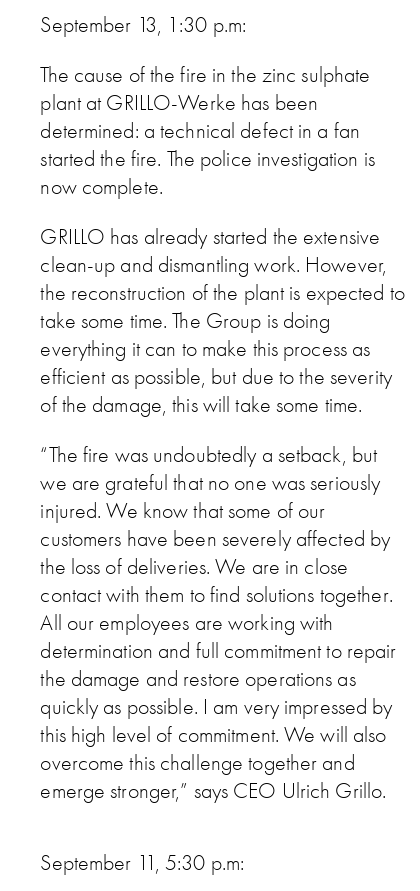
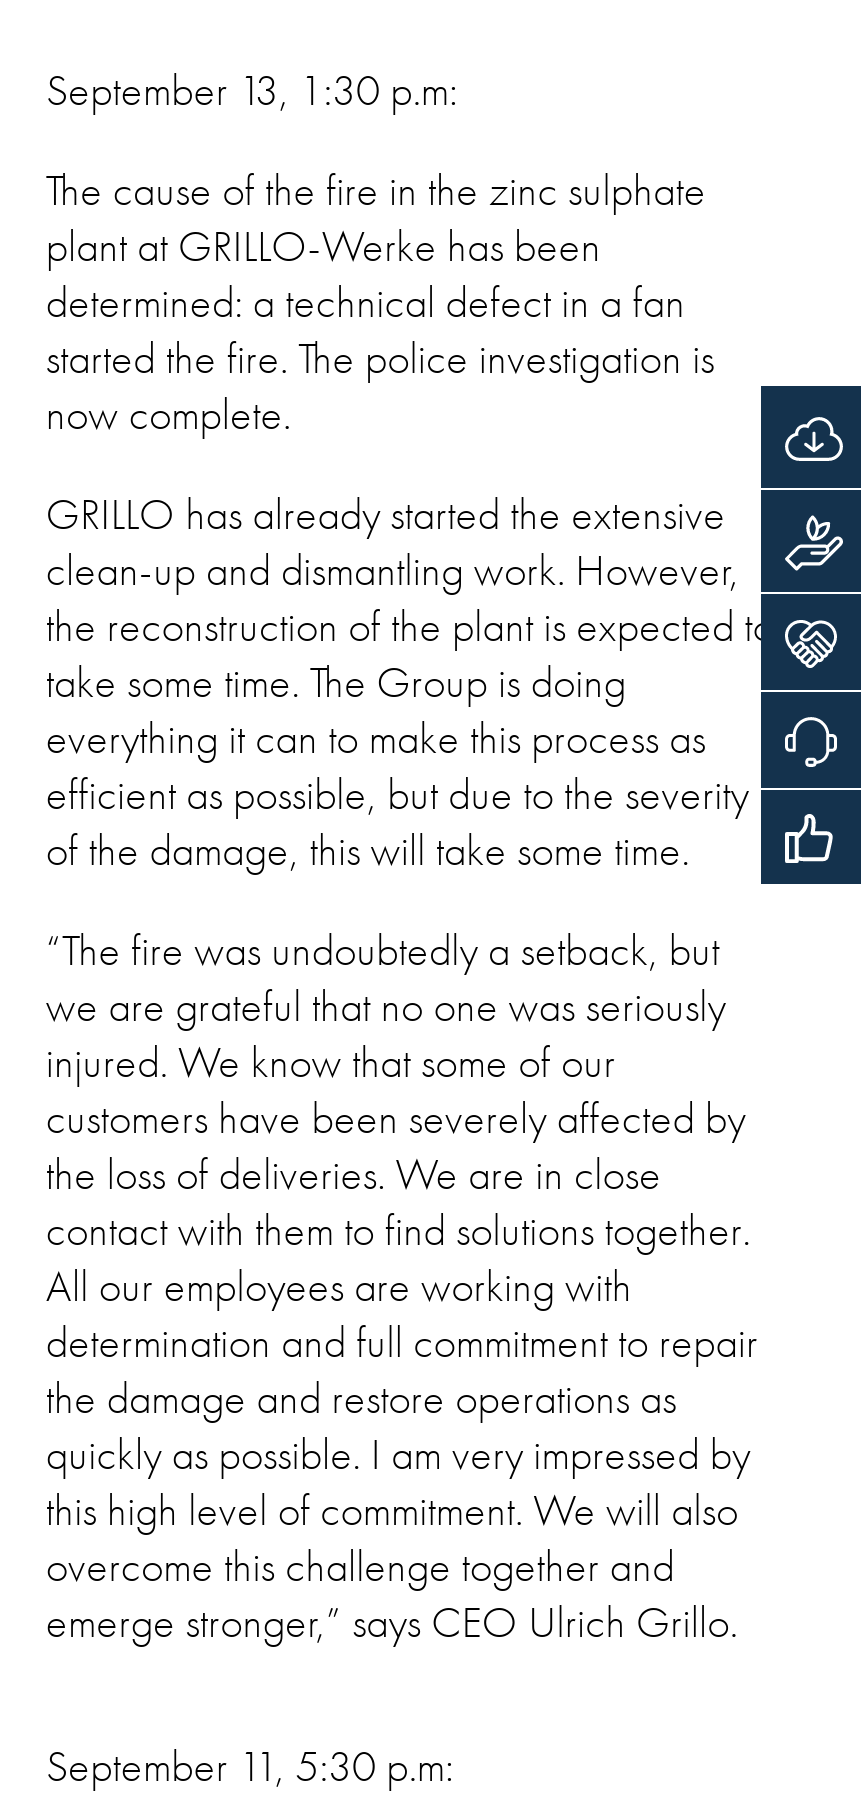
none -> [759,383,855,887] [image]

